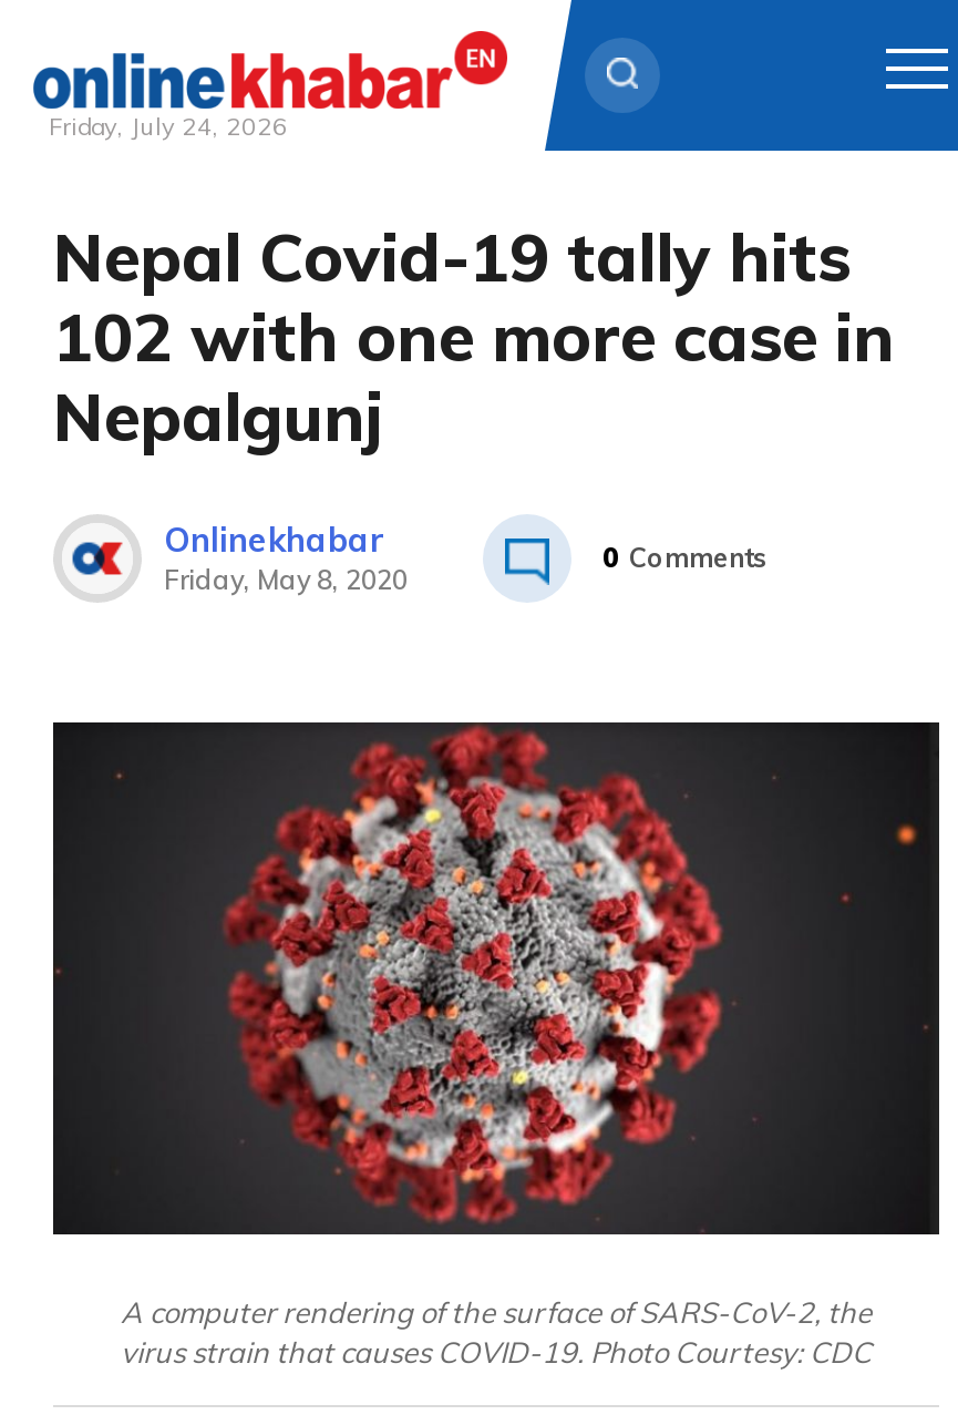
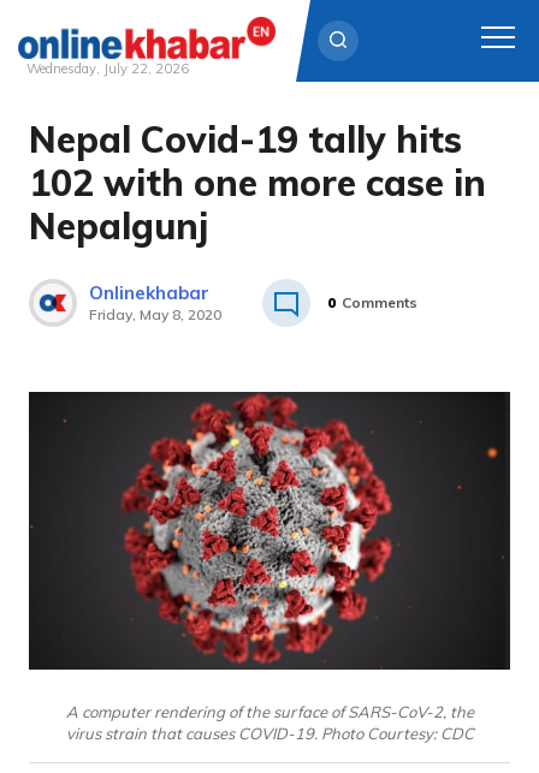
[49,111,288,142] Friday, July 24, 2026 -> [26,60,189,77] Wednesday, July 22, 2026

